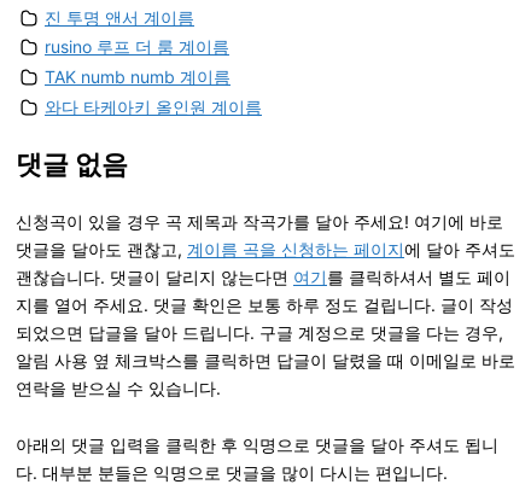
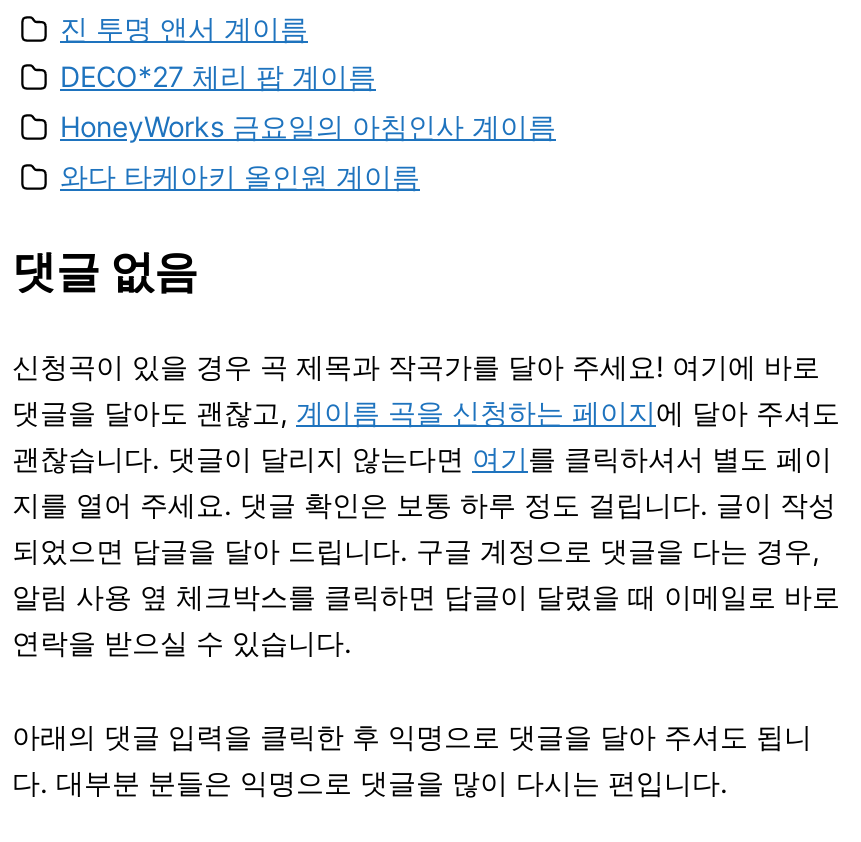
[45,37,231,87] rusino 루프 더 룸 계이름 | TAK numb numb 계이름 -> [60,60,556,143] DECO*27 체리 팝 계이름 | HoneyWorks 금요일의 아침인사 계이름

